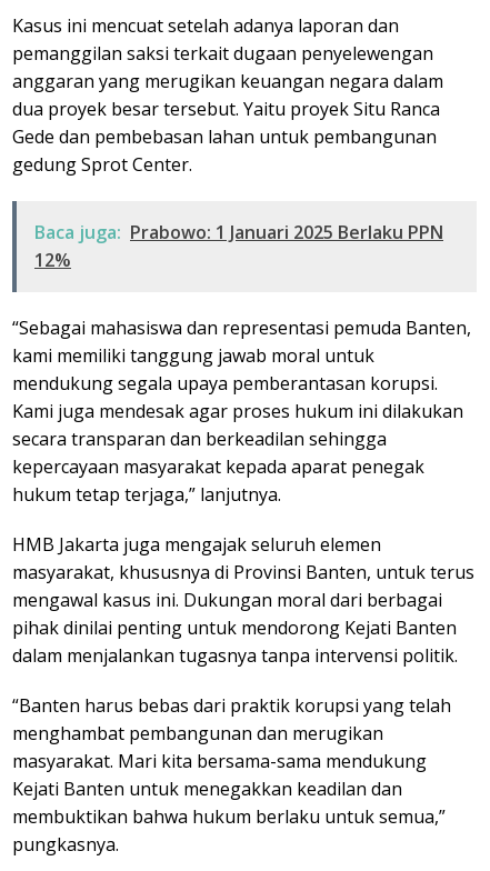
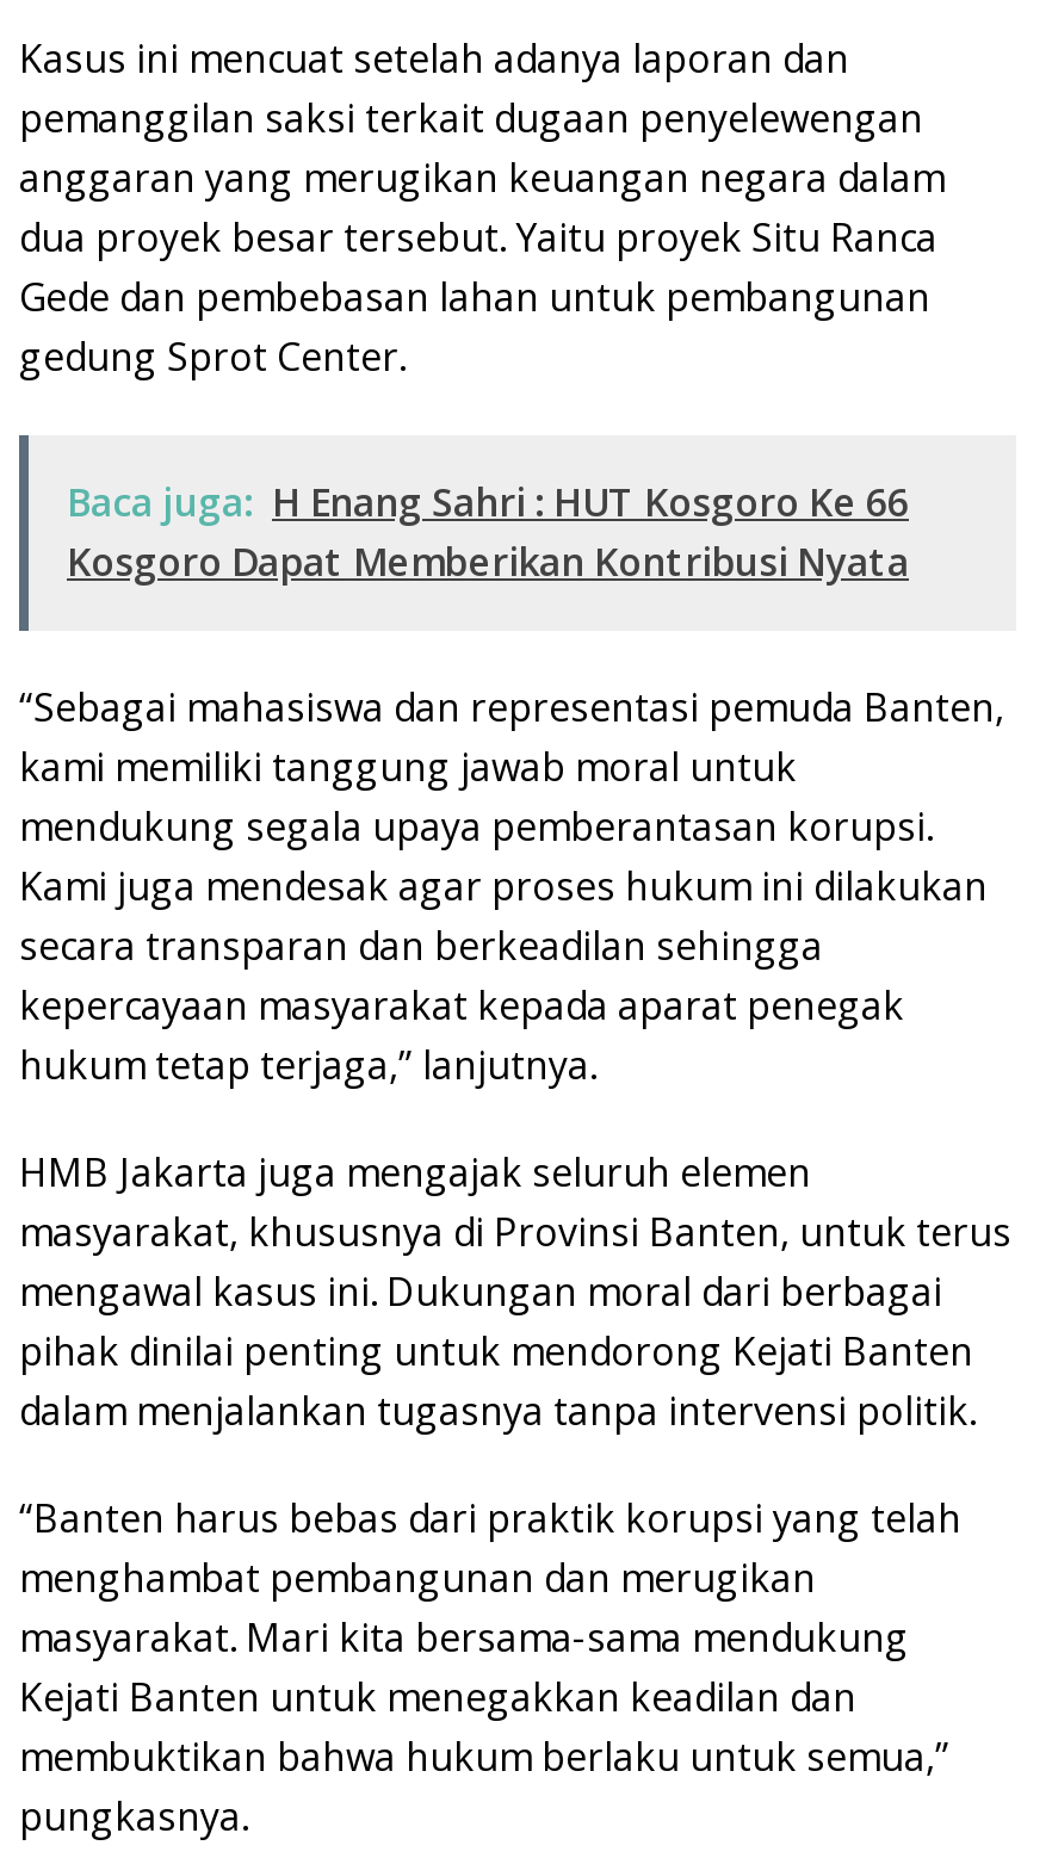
[34,220,443,272] Baca juga: Prabowo: 1 Januari 2025 Berlaku PPN | 12% -> [67,476,909,588] Baca juga: H Enang Sahri : HUT Kosgoro Ke 66 | Kosgoro Dapat Memberikan Kontribusi Nyata

